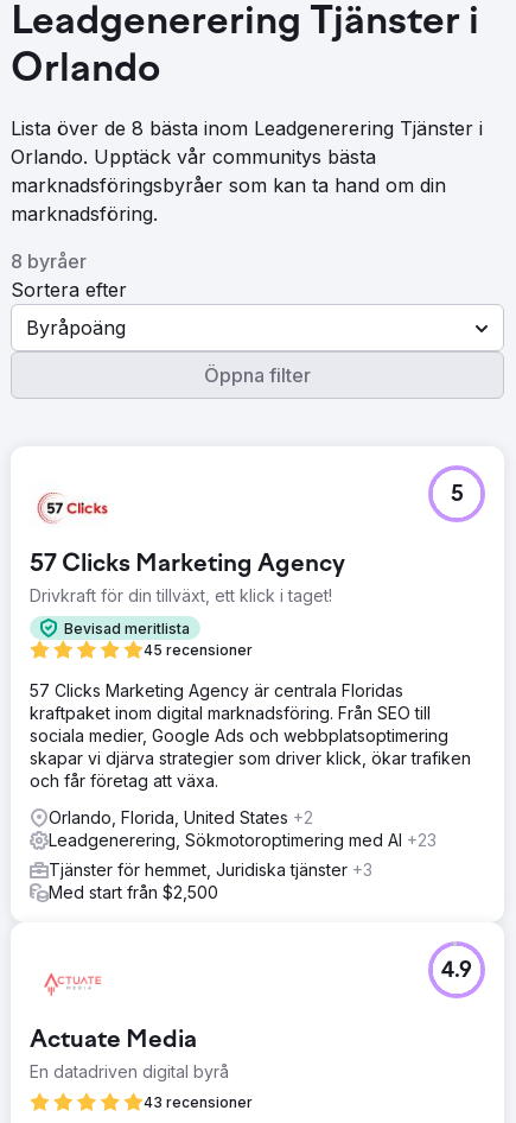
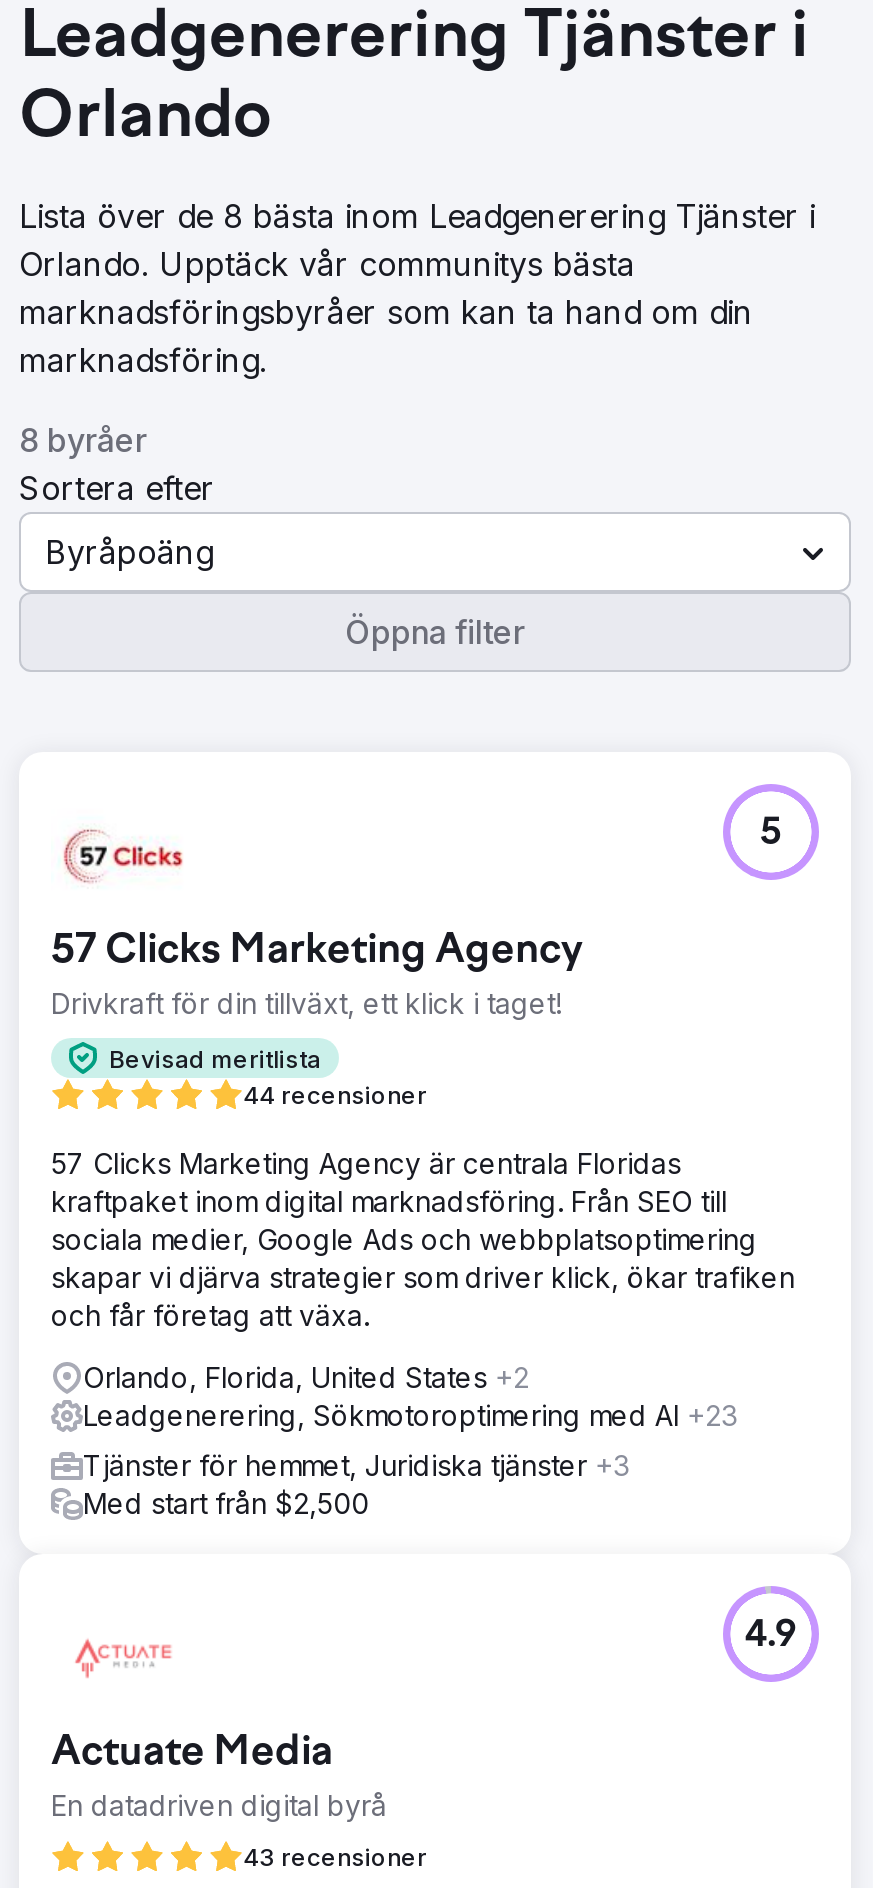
[144,641,253,659] 45 recensioner -> [243,1080,427,1110] 44 recensioner

